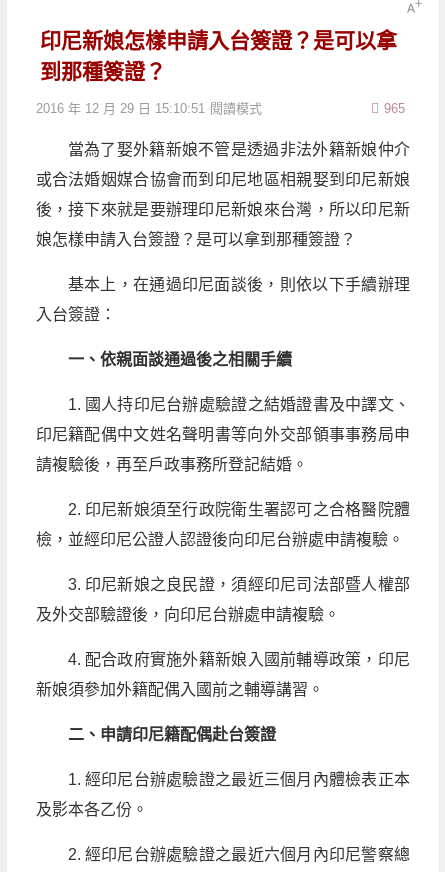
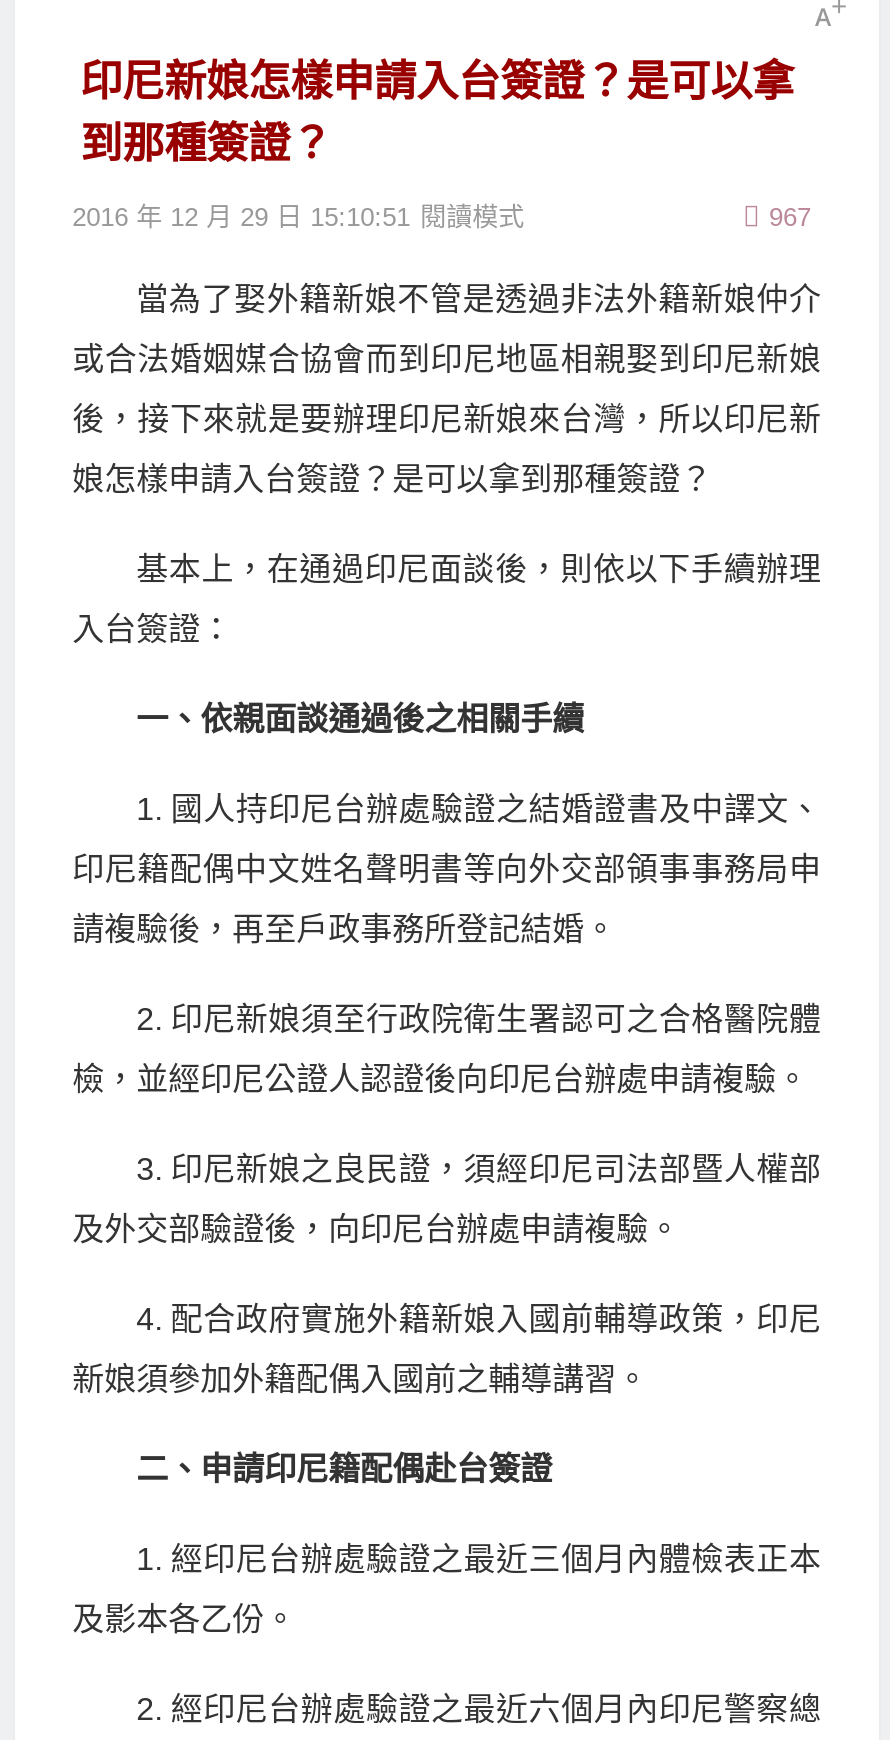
[384,101,405,116] 965 -> [769,202,811,232] 967

